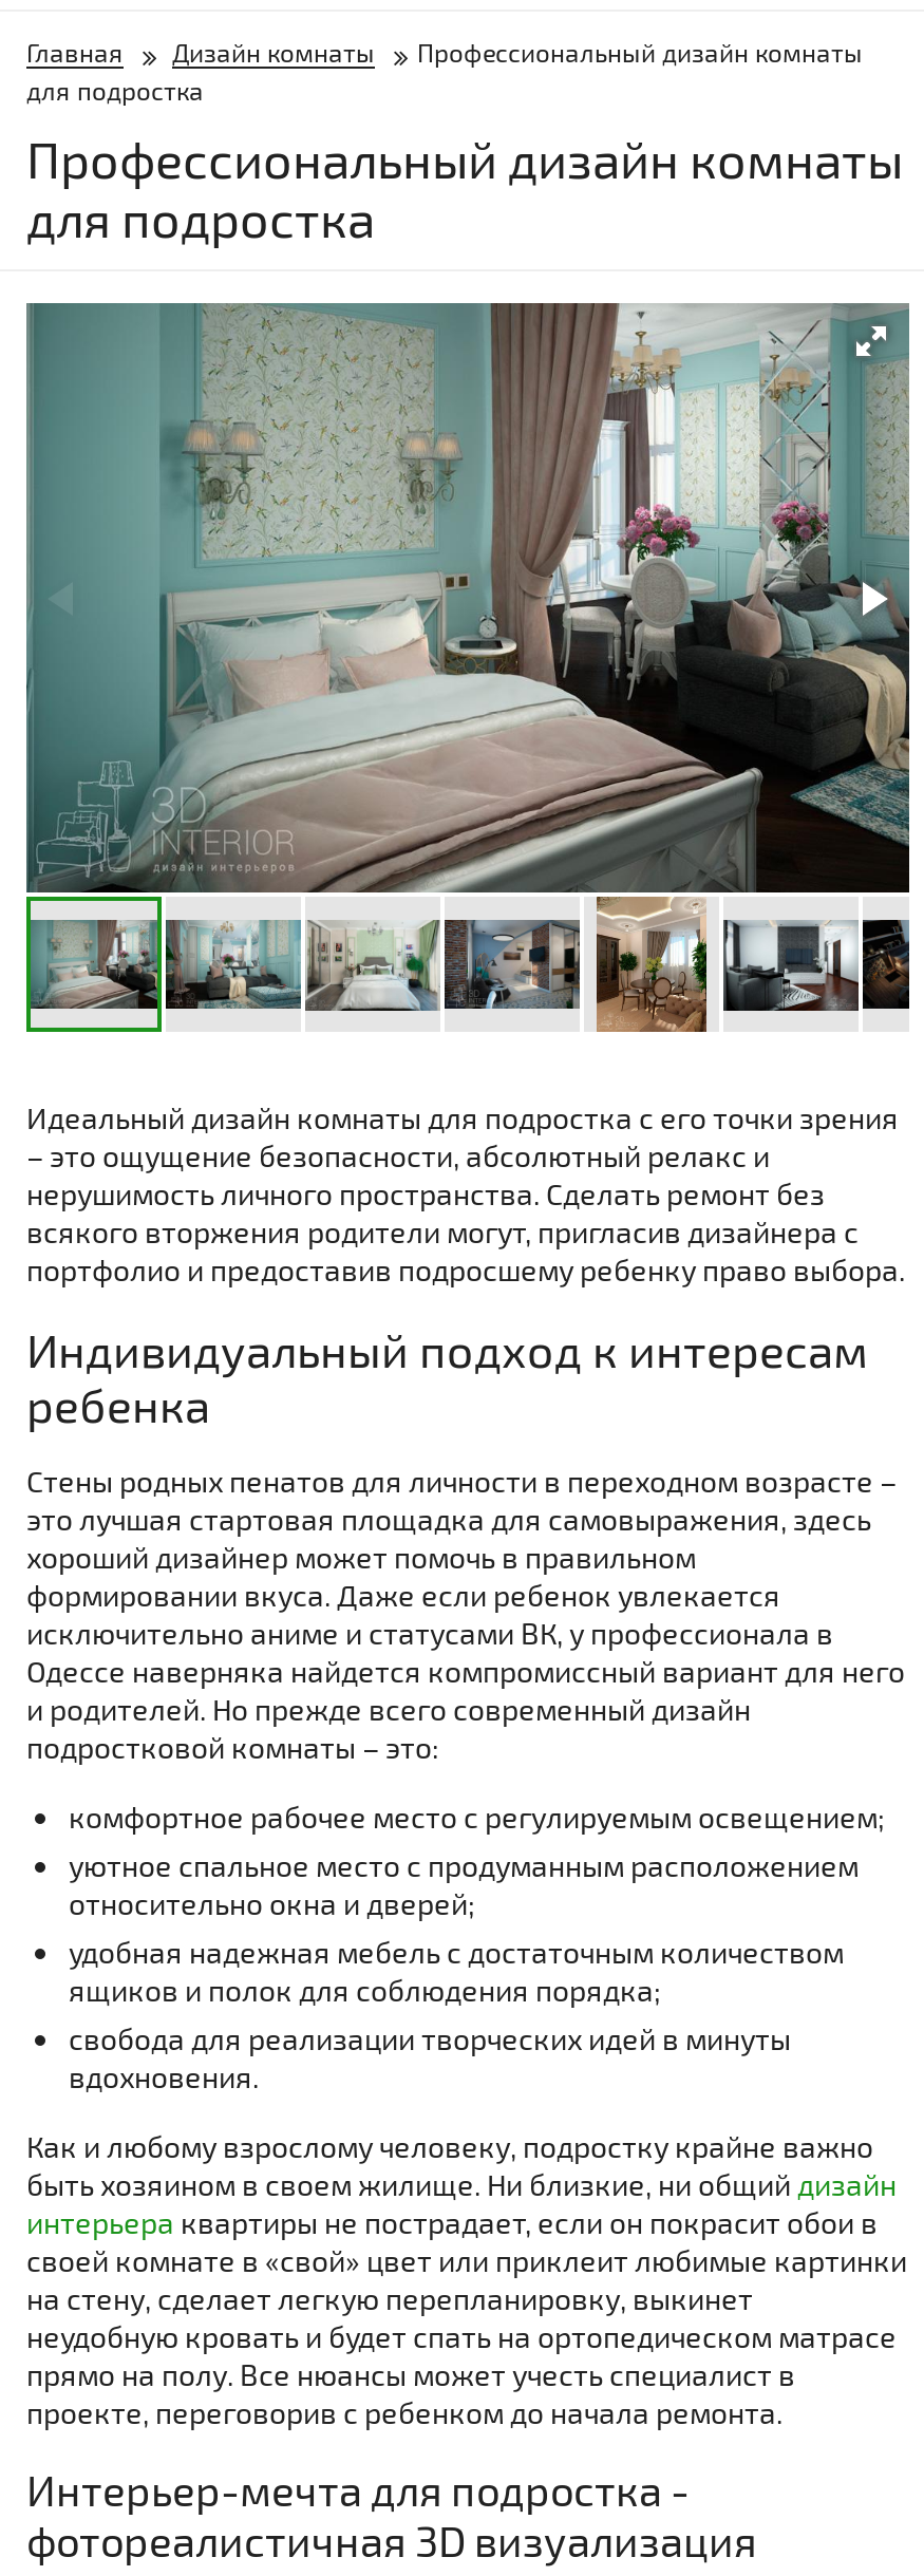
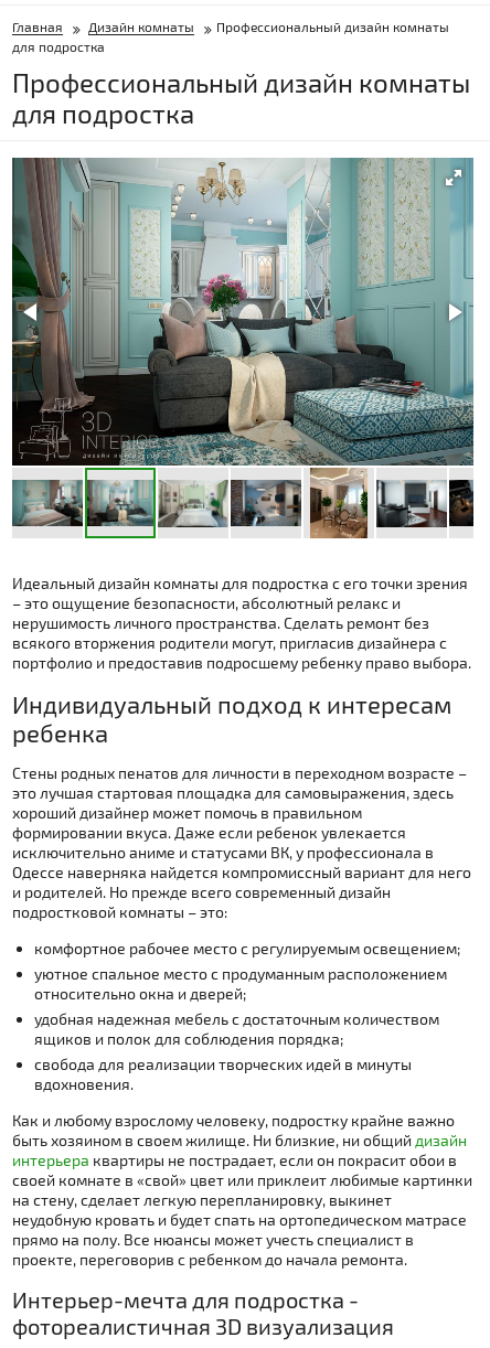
[24,301,911,1034] [image] -> [11,158,475,539] [image]

